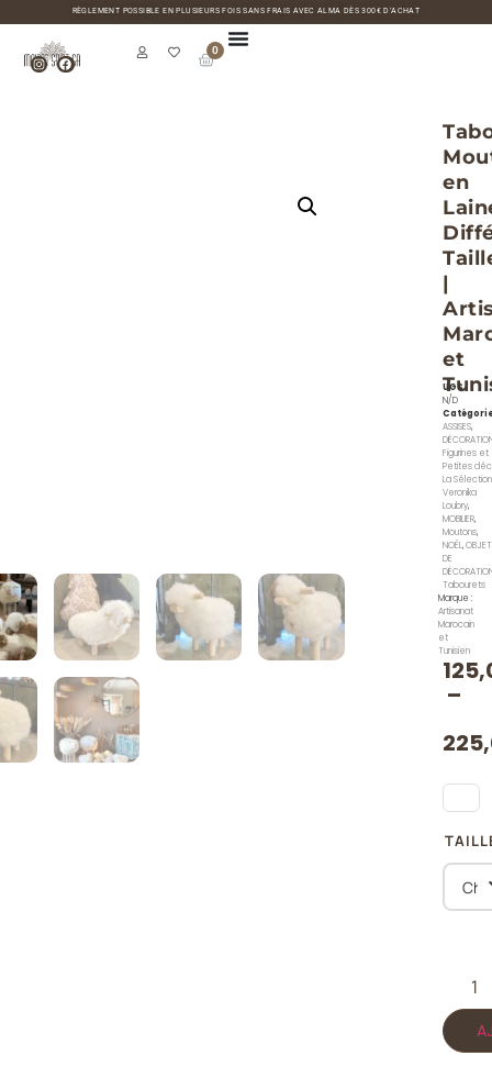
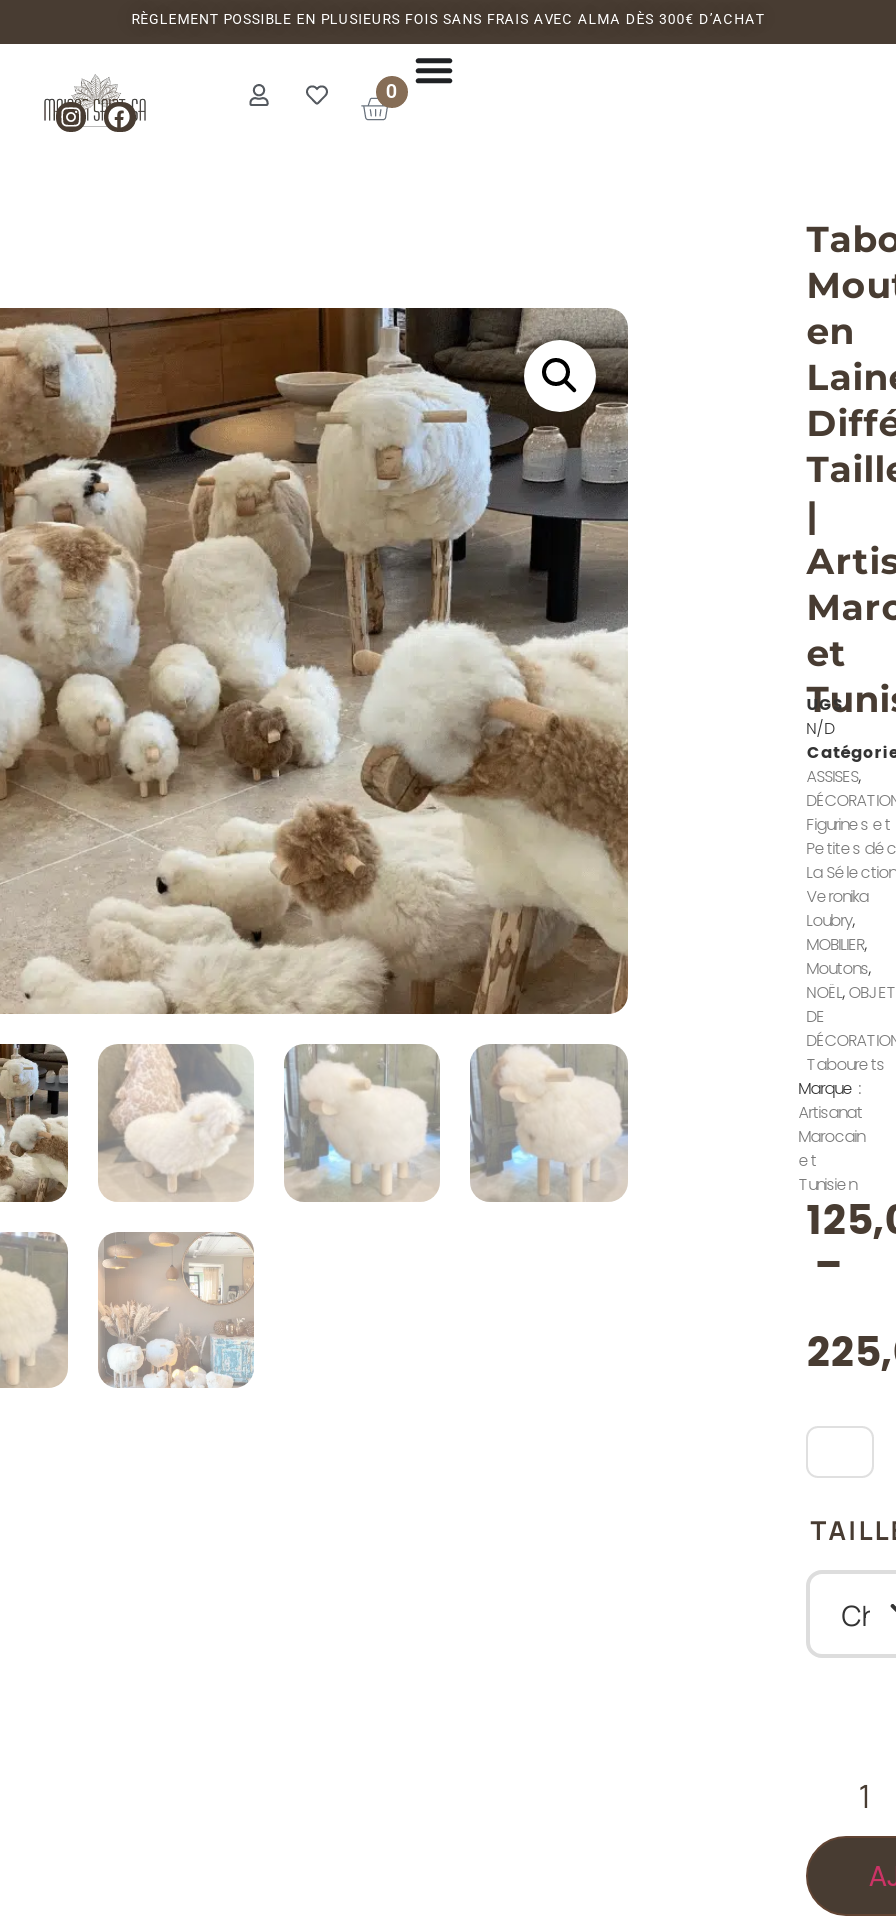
none -> [6,306,630,1016] [image]

